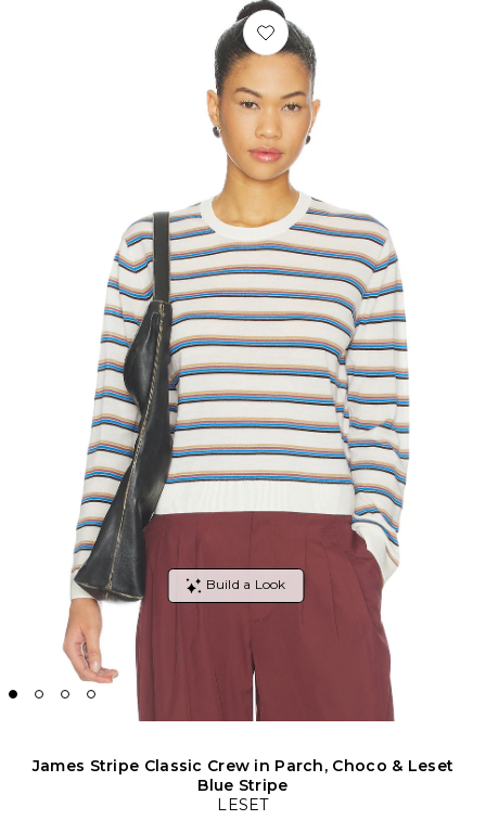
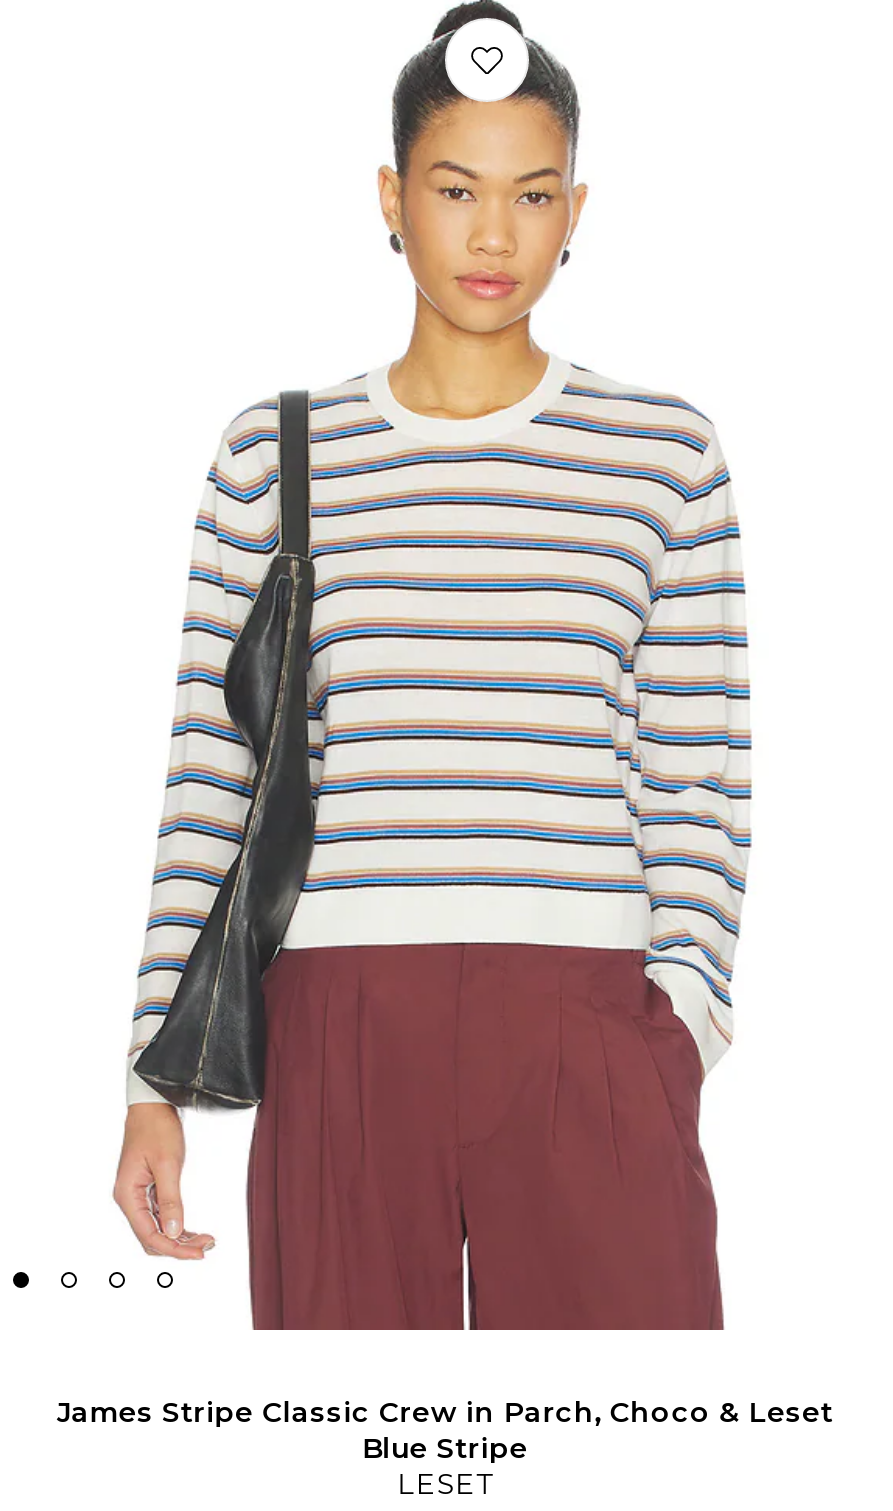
[168,567,304,604] [image] -> none

